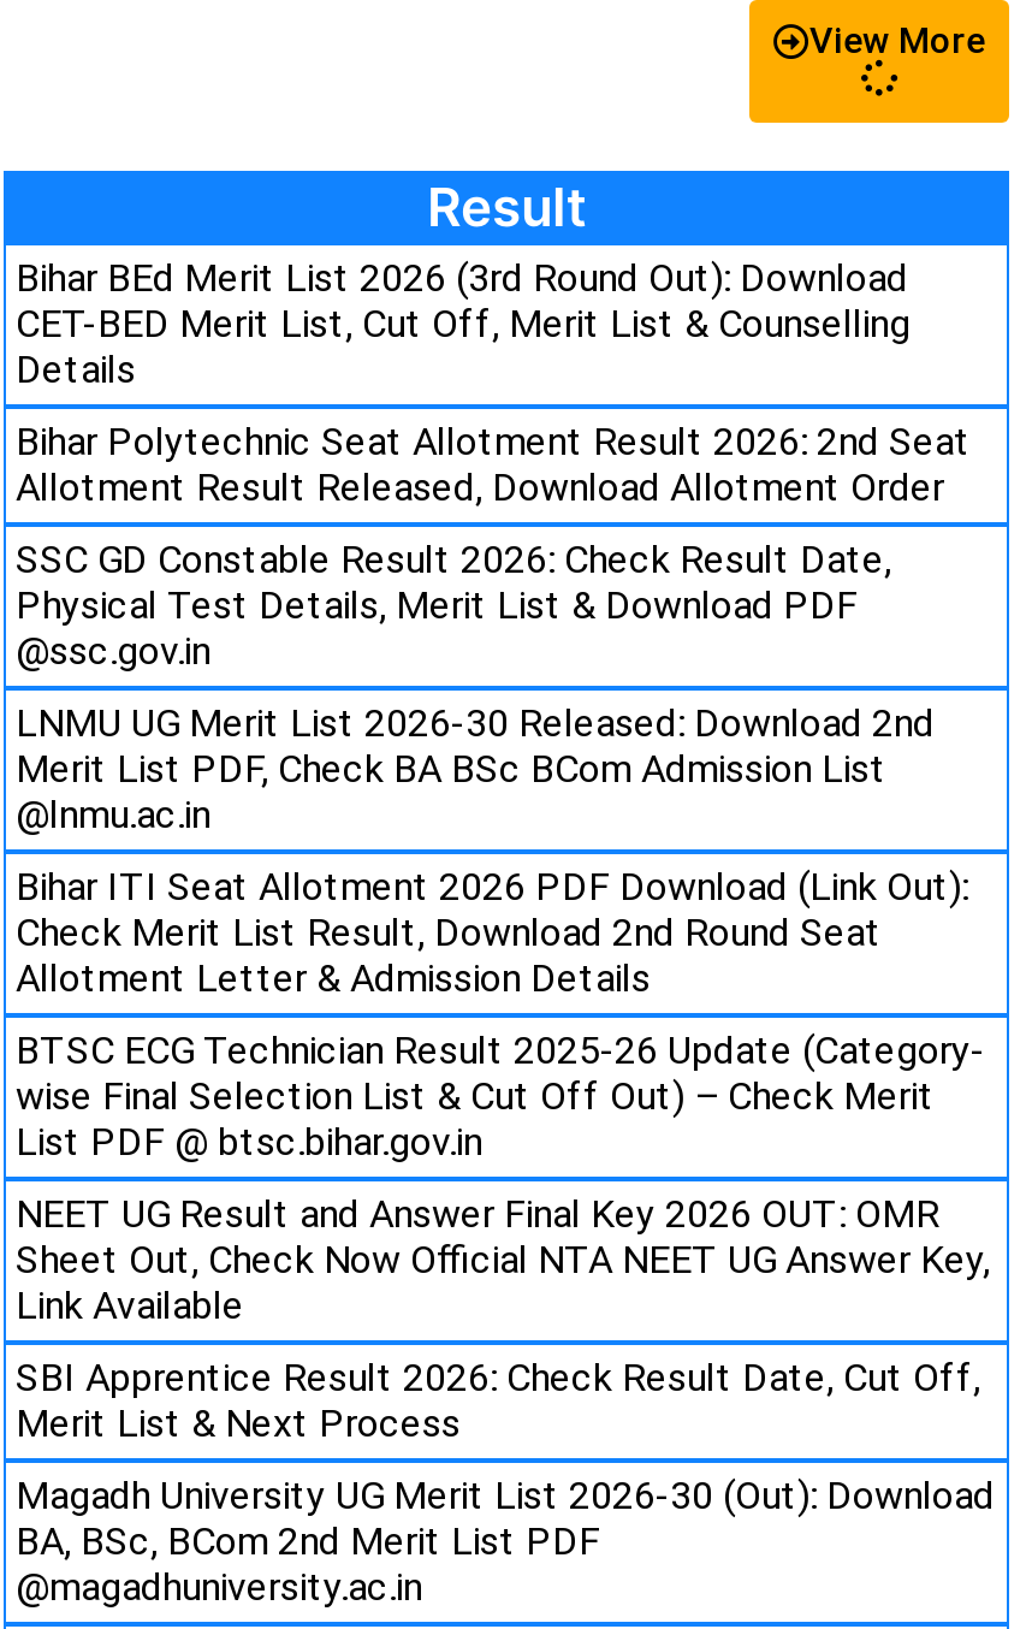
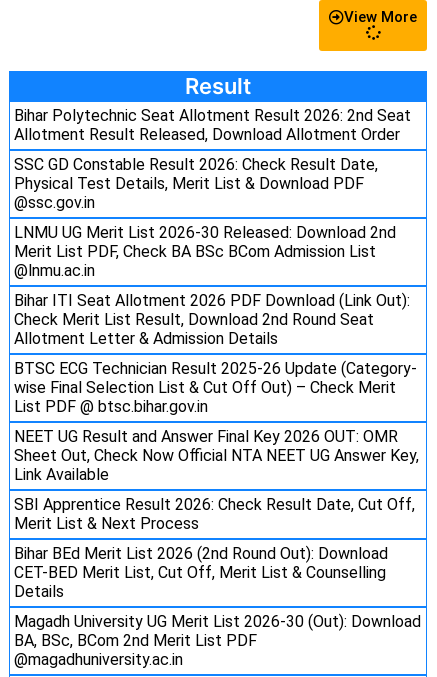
[16,256,908,302] Bihar BEd Merit List 2026 (3rd Round Out): Download -> none
moved [16,302,911,393] -> [14,563,386,601]: CET-BED Merit List, Cut Off, Merit List & Counselling | Details
moved [16,420,990,1447] -> [14,106,419,533]: Bihar Polytechnic Seat Allotment Result 2026: 2nd Seat | Allotment Result Released, Download Allotment Order | SSC GD Constable Result 2026: Check Result Date, | ... | SBI Apprentice Result 2026: Check Result Date, Cut Off, | Merit List & Next Process
none -> [14,544,388,563] Bihar BEd Merit List 2026 (2nd Round Out): Download

